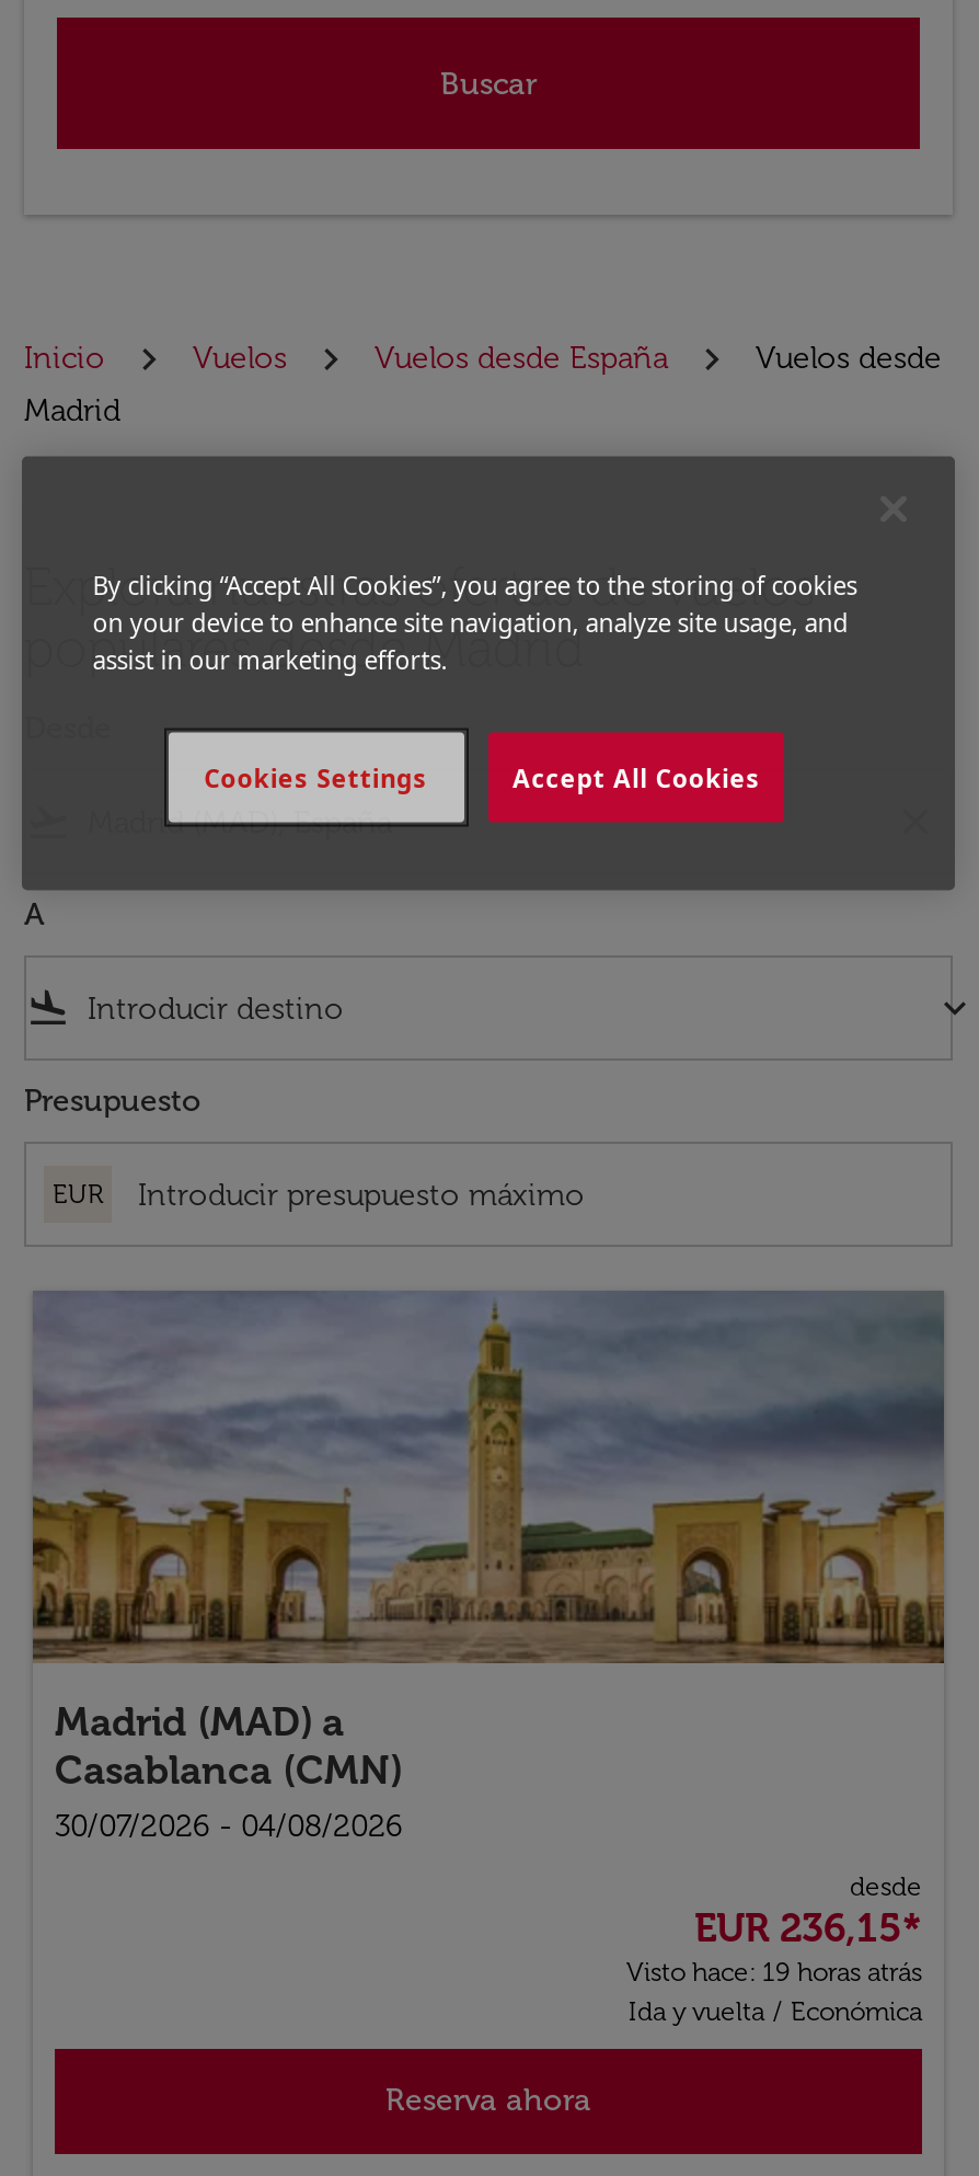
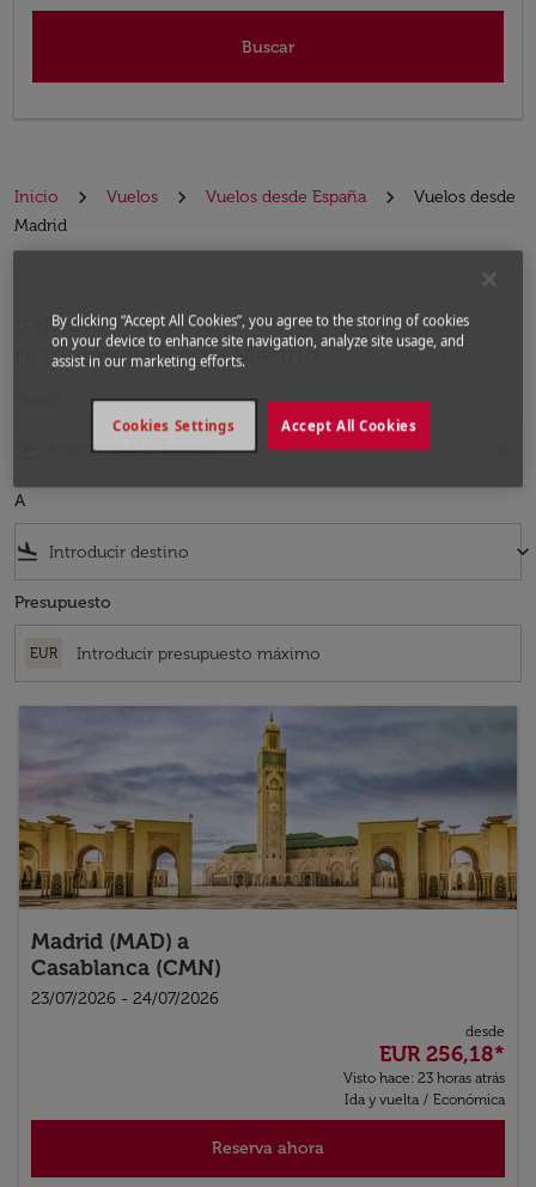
[55,1808,403,1845] 30/07/2026 - 04/08/2026 -> [31,988,219,1009] 23/07/2026 - 24/07/2026
[694,1904,922,1952] EUR 236,15* -> [379,1041,505,1067] EUR 256,18*
[626,1957,922,1988] Visto hace: 19 horas atrás -> [343,1070,505,1086] Visto hace: 23 horas atrás

